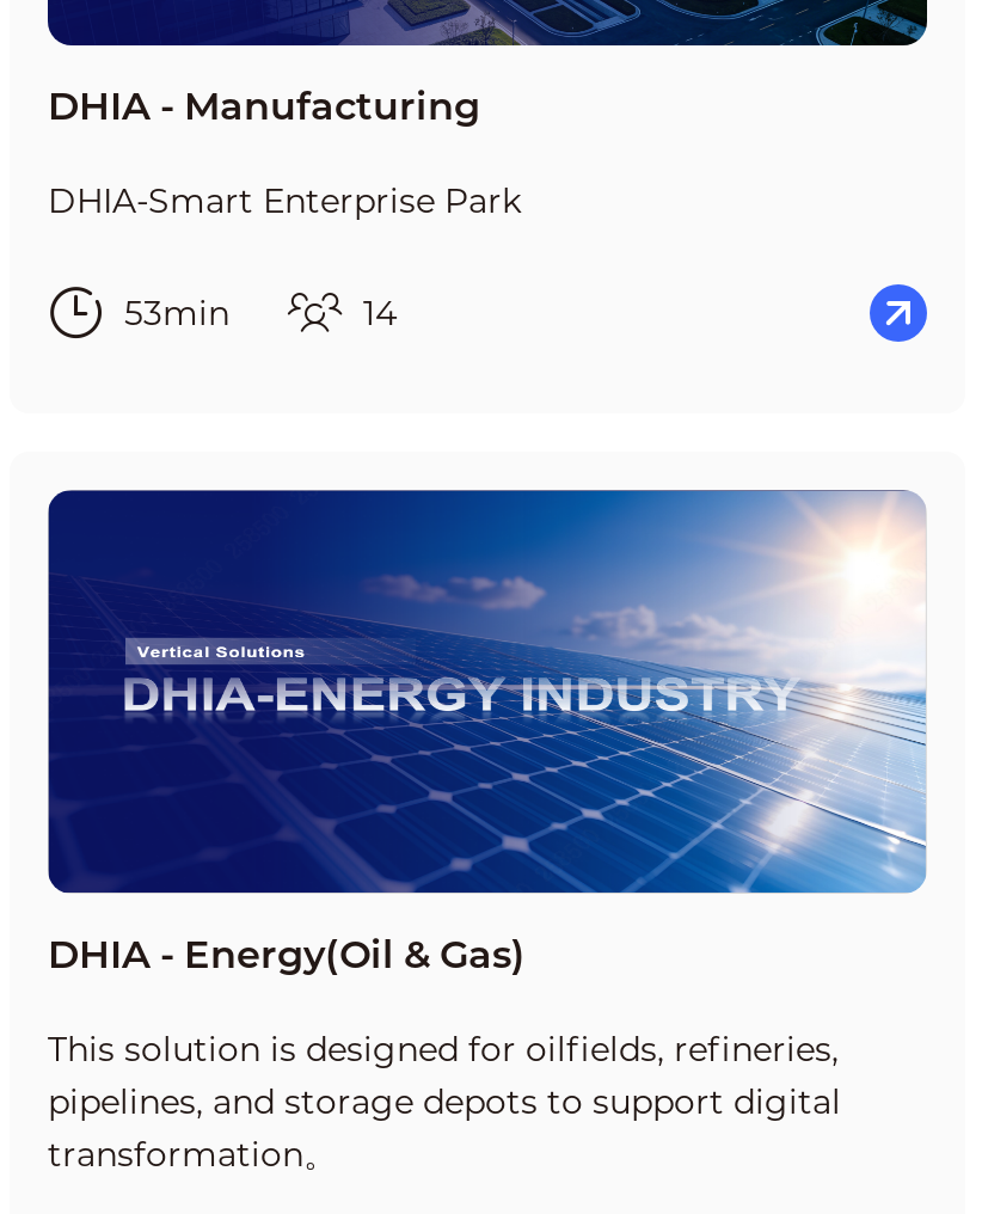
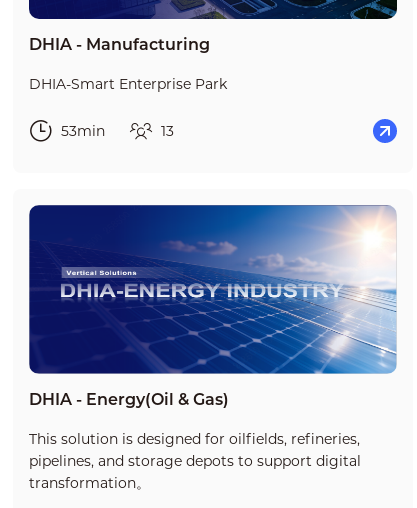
[363,292,397,335] 14 -> [161,122,174,140] 13

